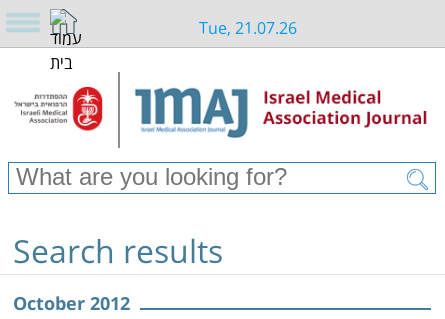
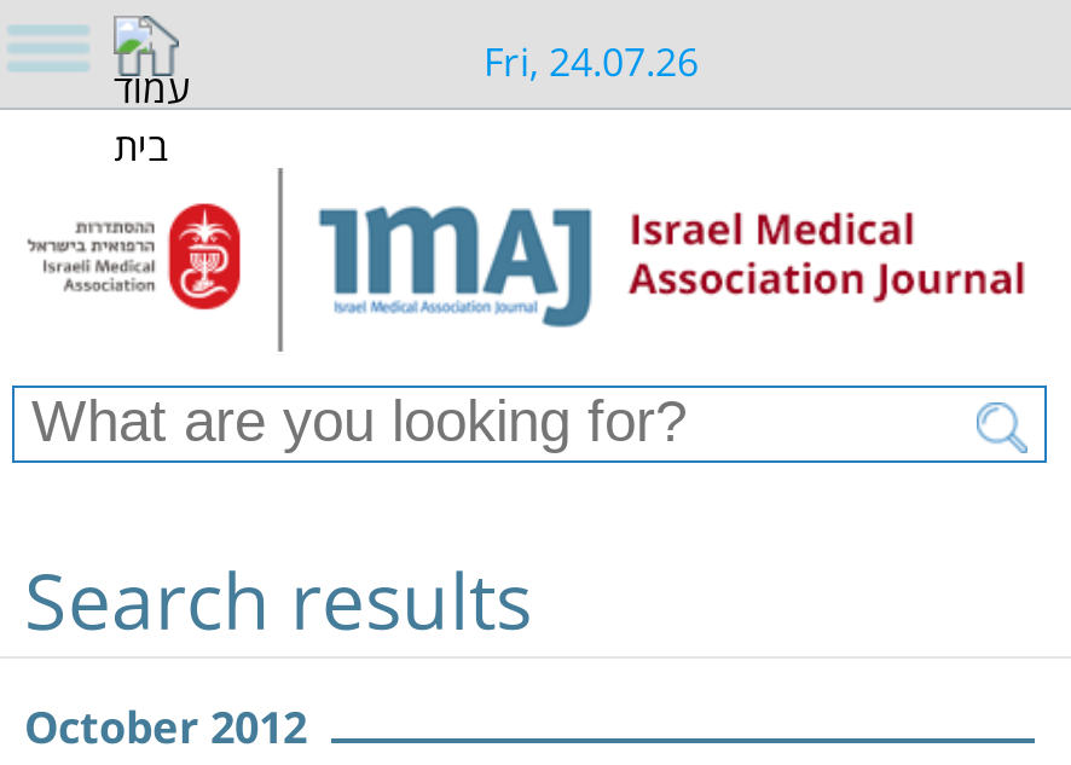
[198,9,296,42] Tue, 21.07.26 -> [484,16,699,95] Fri, 24.07.26

